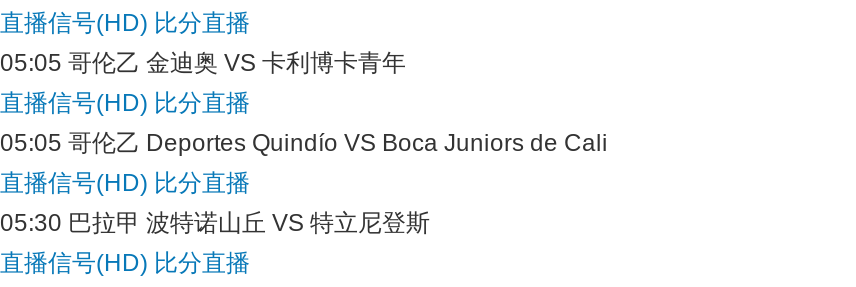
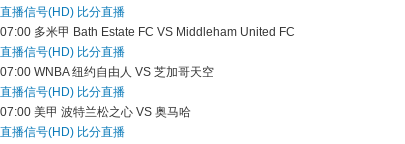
[0,49,406,77] 05:05 哥伦乙金迪奥 VS 卡利博卡青年 -> [0,25,295,39] 07:00 多米甲Bath Estate FC VS Middleham United FC
[0,129,608,157] 05:05 哥伦乙Deportes Quindío VS Boca Juniors de Cali -> [0,65,214,79] 07:00 WNBA纽约自由人 VS 芝加哥天空
[0,209,430,237] 05:30 巴拉甲波特诺山丘 VS 特立尼登斯 -> [0,105,191,119] 07:00 美甲波特兰松之心 VS 奥马哈

